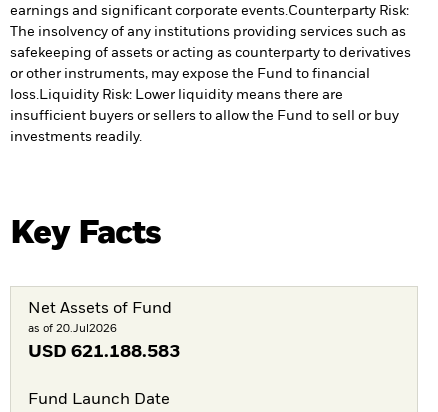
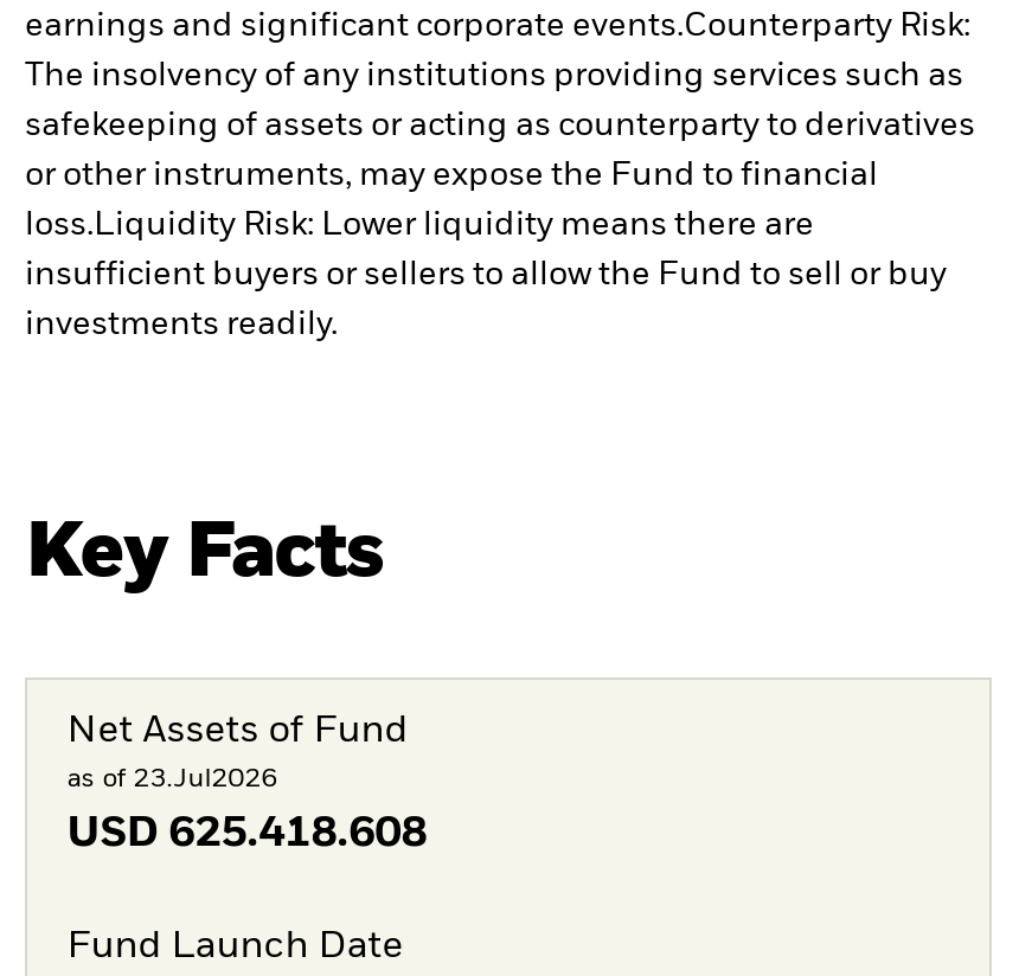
[28,323,117,334] as of 20.Jul2026 -> [67,766,278,792] as of 23.Jul2026
[28,343,180,361] USD 621.188.583 -> [67,813,427,856] USD 625.418.608

